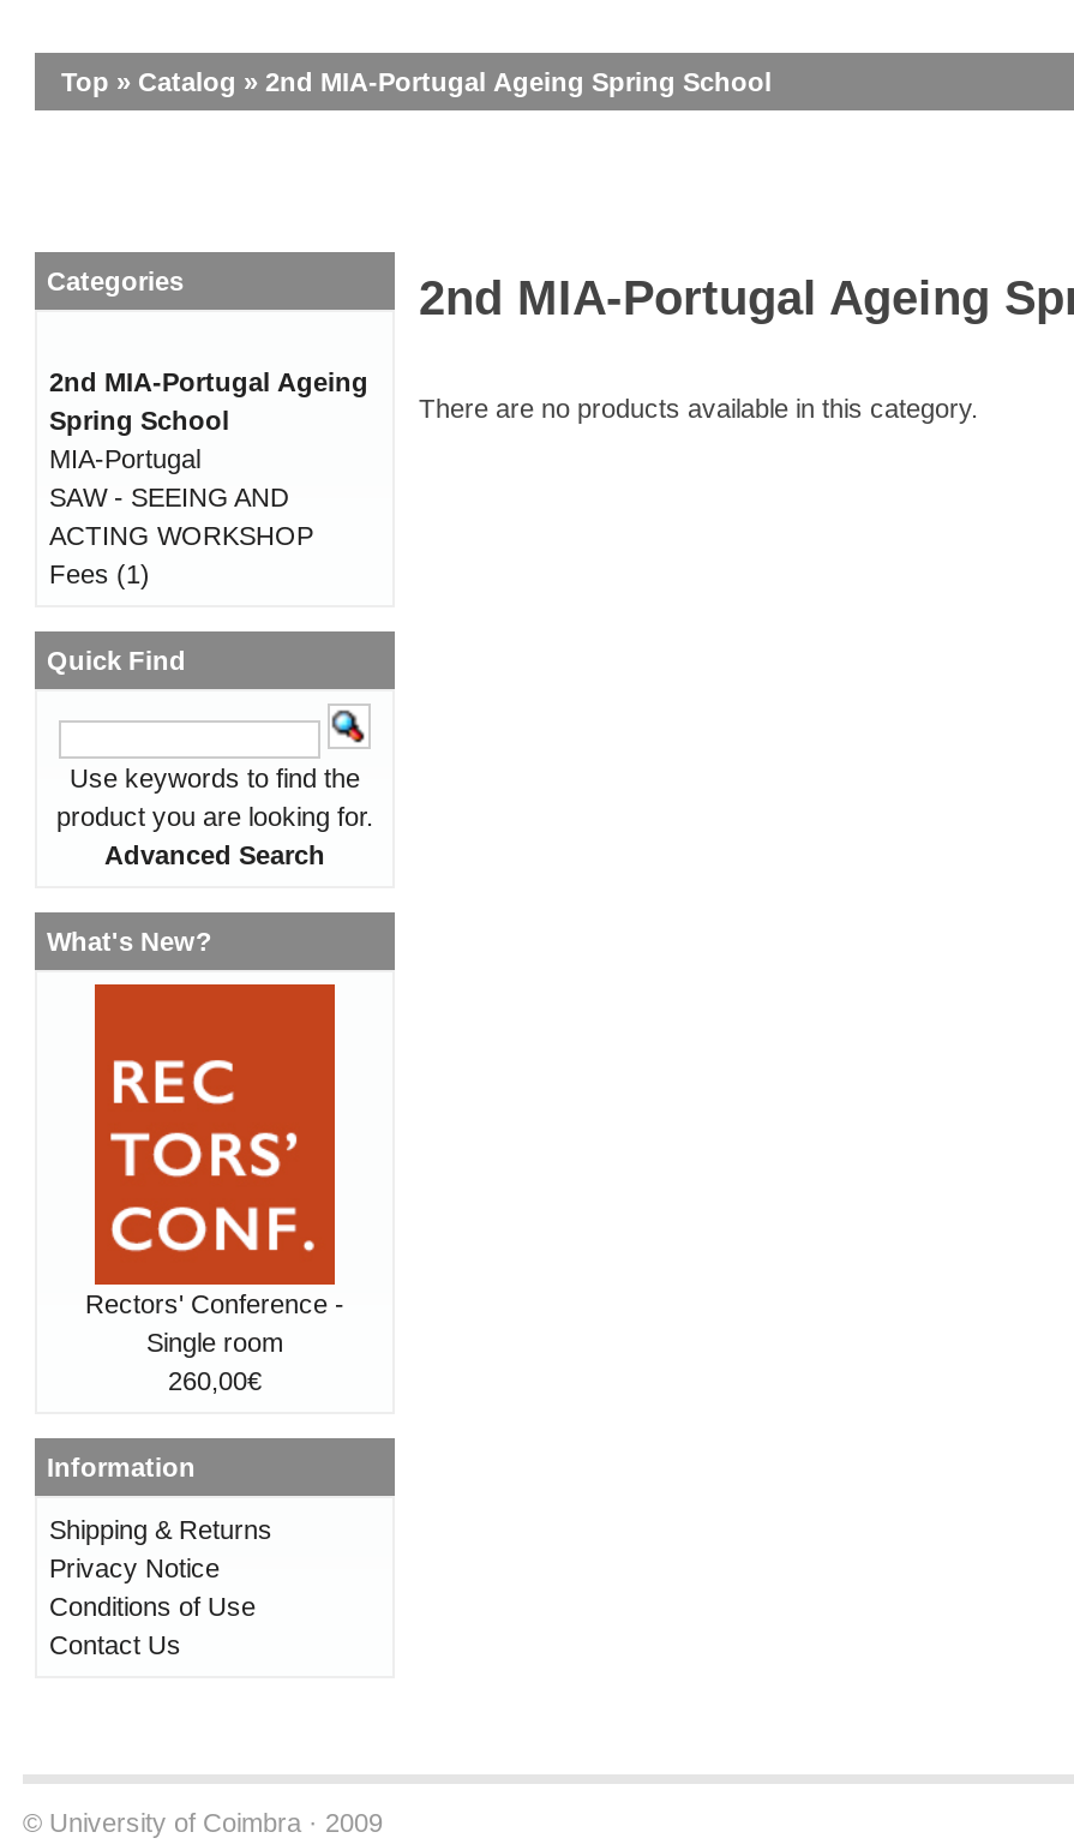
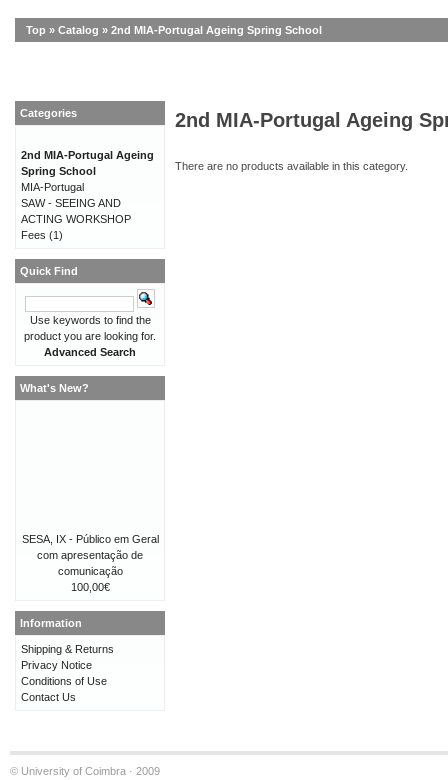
[92,982,337,1234] [image] -> none
[85,1289,344,1395] Rectors' Conference - | Single room | 260,00€ -> [21,533,158,593] SESA, IX - Público em Geral | com apresentação de | comunicação | 100,00€

